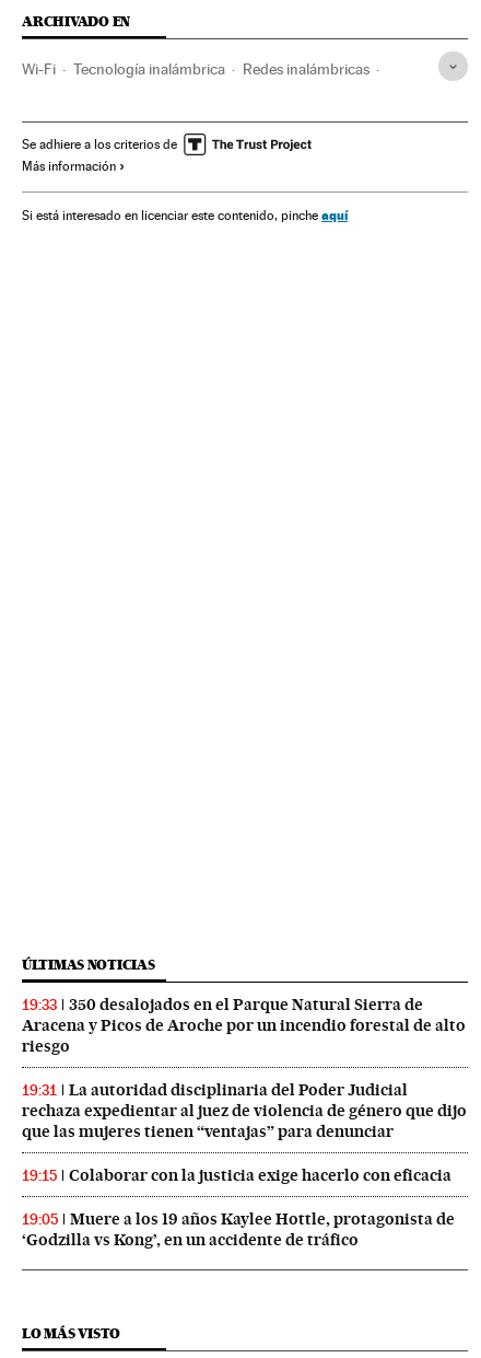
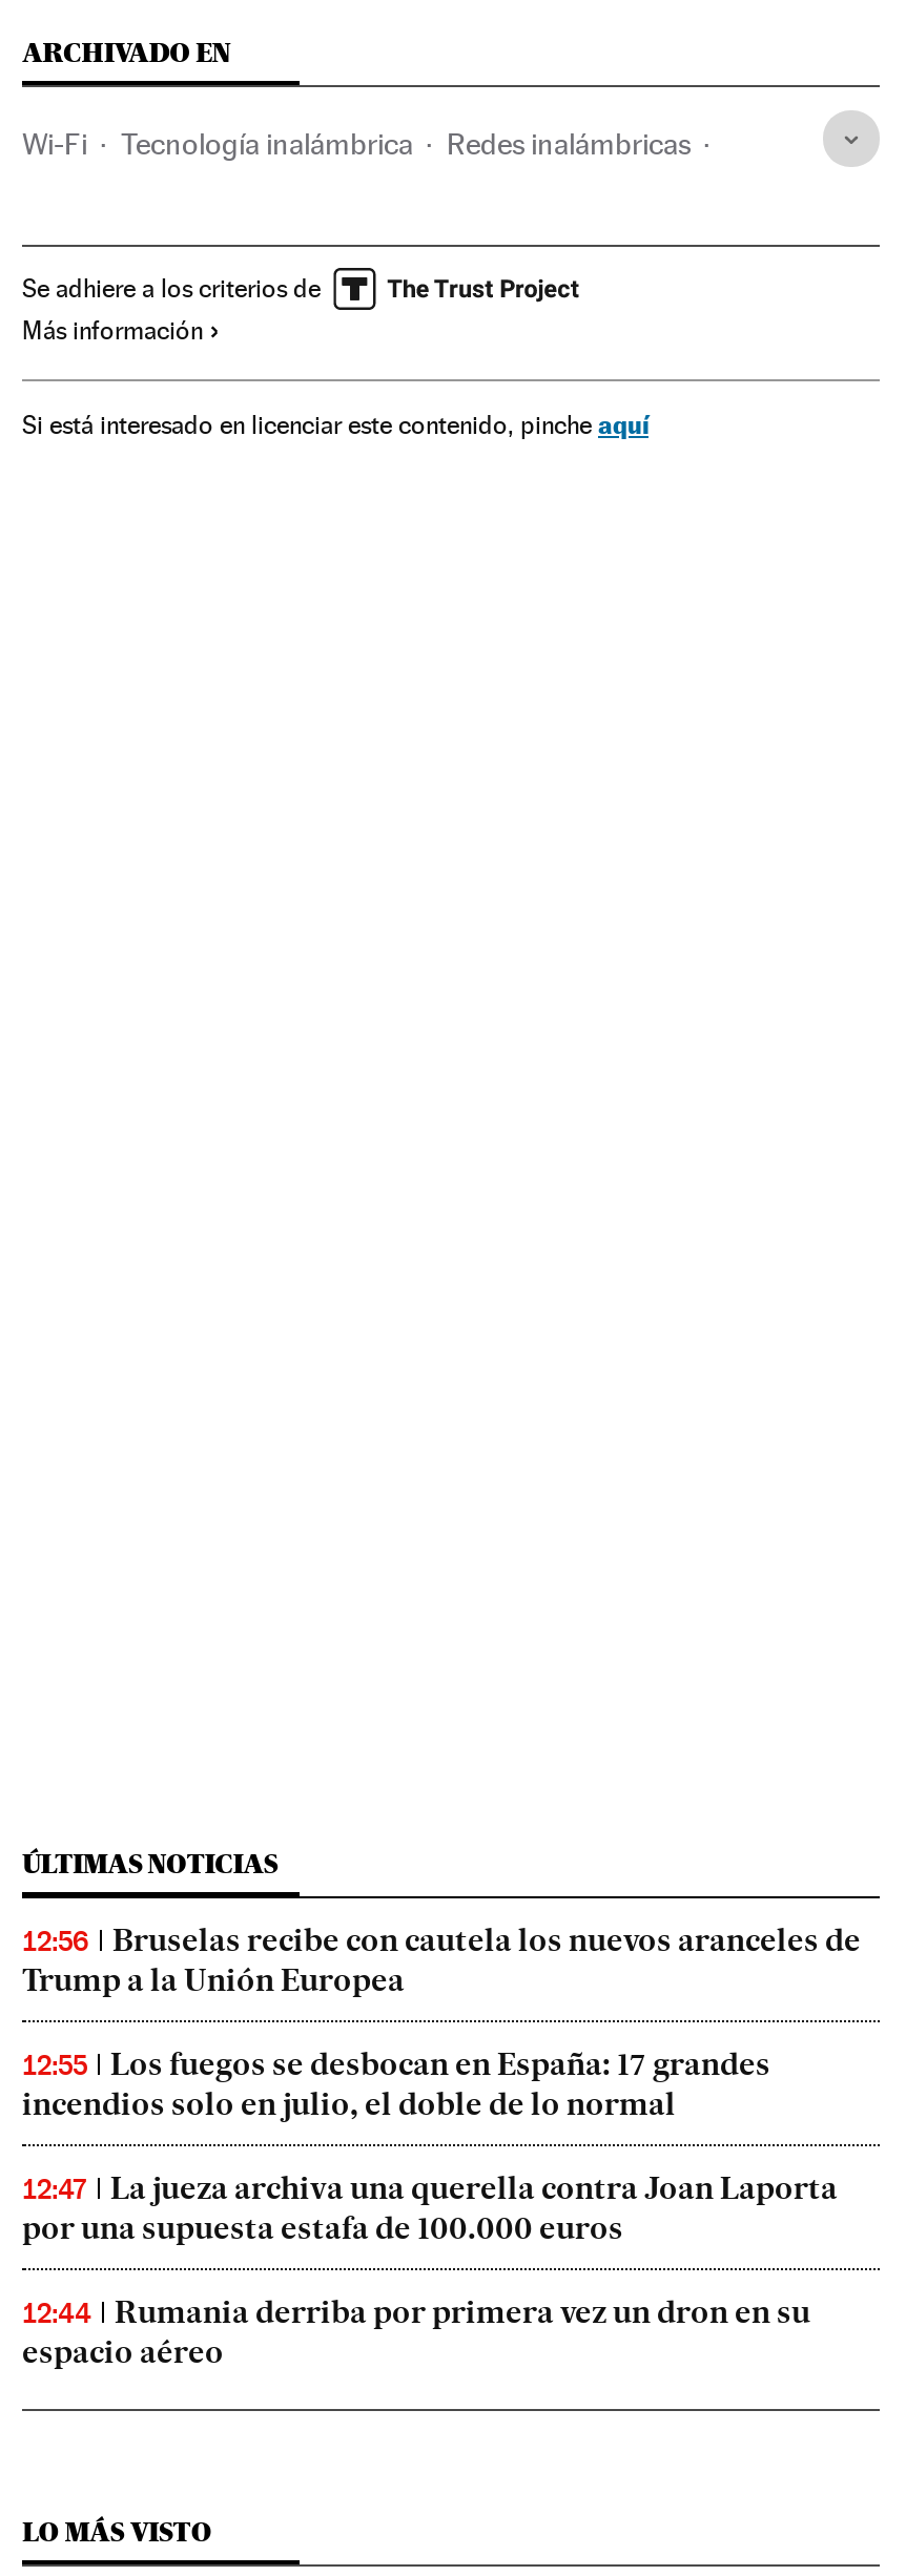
[22,995,466,1056] 19:33 | 350 desalojados en el Parque Natural Sierra de | Aracena y Picos de Aroche por un incendio forestal de alto | riesgo -> [22,1922,861,2000] 12:56 | Bruselas recibe con cautela los nuevos aranceles de | Trump a la Unión Europea
[22,1080,467,1142] 19:31 | La autoridad disciplinaria del Poder Judicial | rechaza expedientar al juez de violencia de género que dijo | que las mujeres tienen “ventajas” para denunciar -> [22,2046,770,2124] 12:55 | Los fuegos se desbocan en España: 17 grandes | incendios solo en julio, el doble de lo normal
[22,1166,451,1185] 19:15 | Colaborar con la justicia exige hacerlo con eficacia -> [22,2170,838,2248] 12:47 | La jueza archiva una querella contra Joan Laporta | por una supuesta estafa de 100.000 euros
[22,1210,455,1250] 19:05 | Muere a los 19 años Kaylee Hottle, protagonista de | ‘Godzilla vs Kong’, en un accidente de tráfico -> [22,2294,810,2372] 12:44 | Rumania derriba por primera vez un dron en su | espacio aéreo

